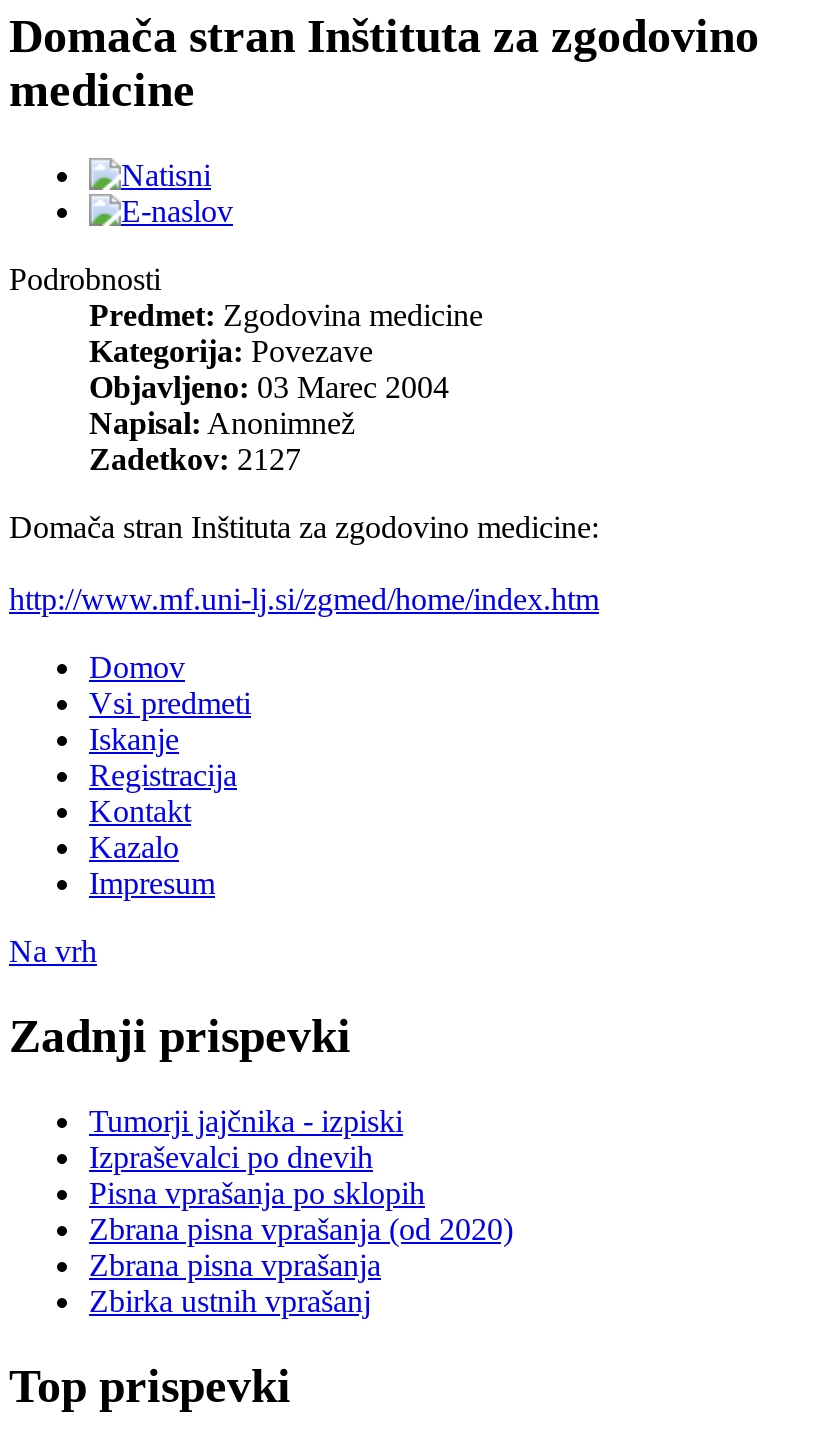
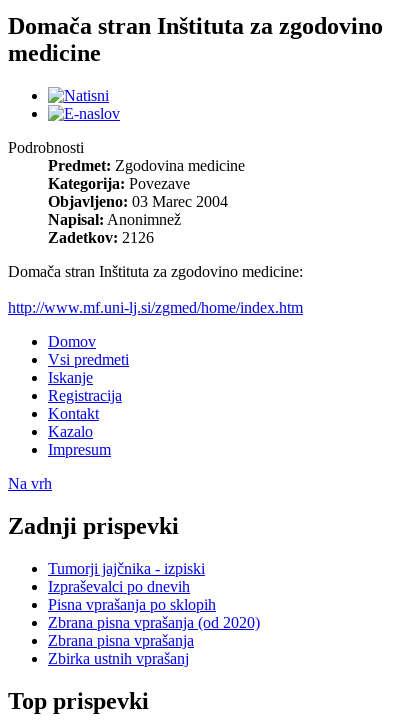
[89,442,301,476] Zadetkov: 2127 -> [48,229,154,246] Zadetkov: 2126

